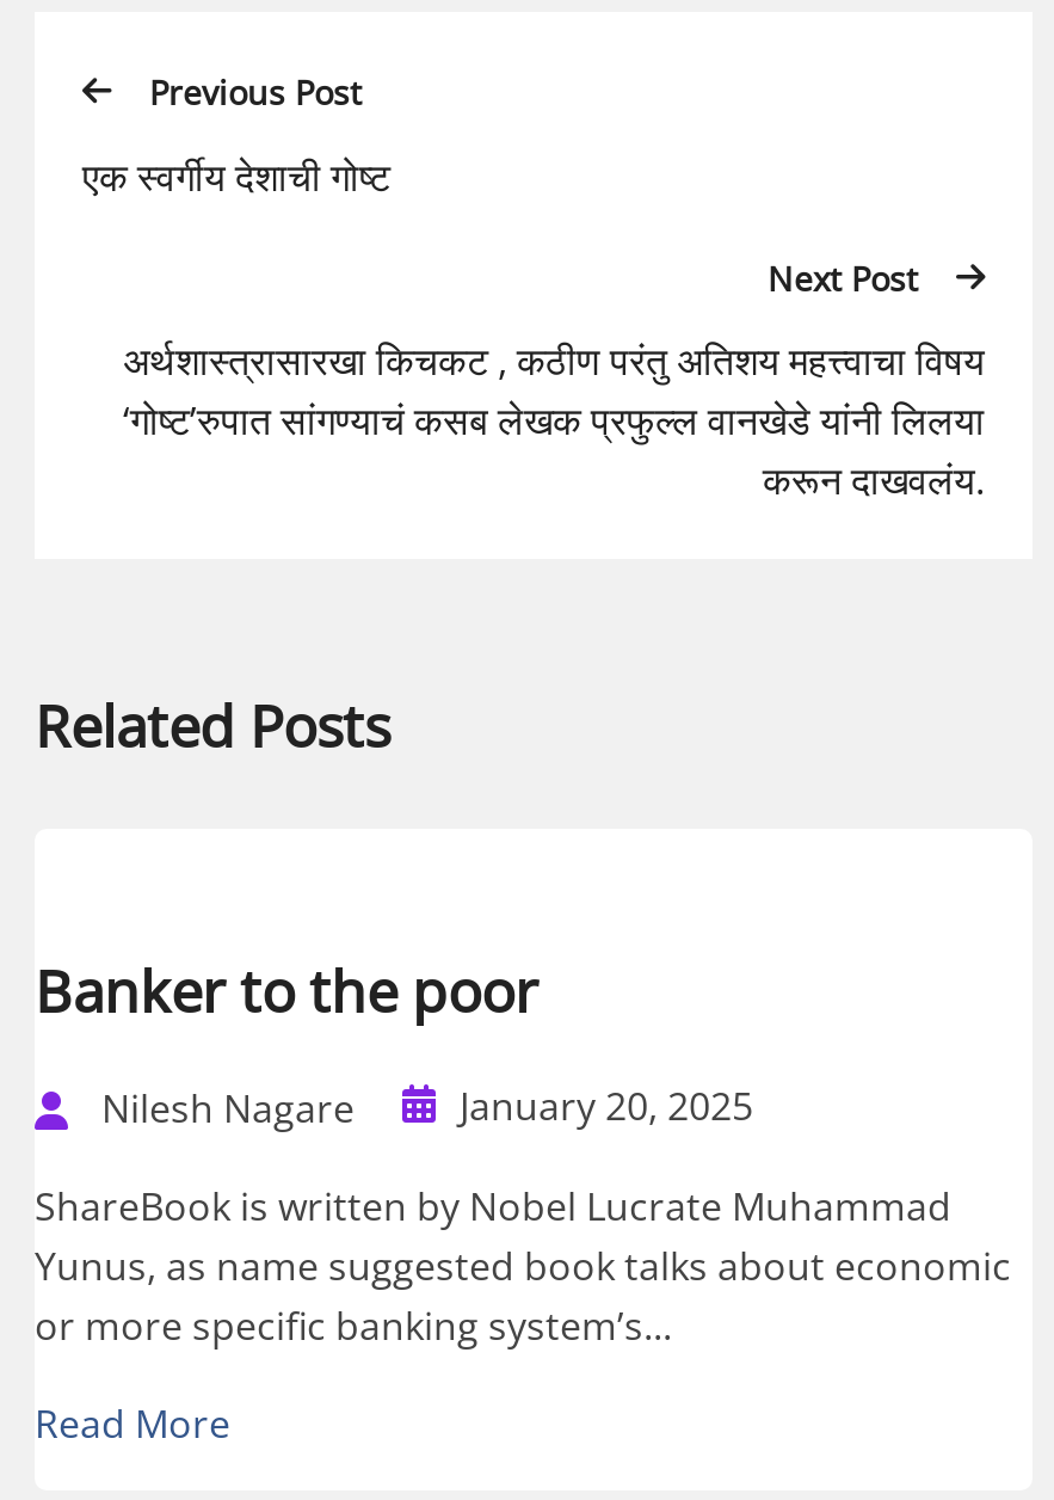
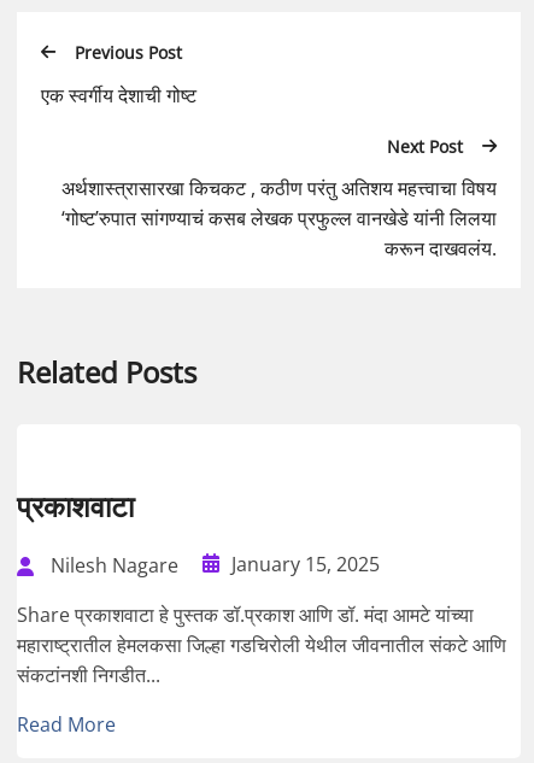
[35,951,538,1029] Banker to the poor -> [17,486,134,526] प्रकाशवाटा
[101,1080,753,1135] Nilesh Nagare January 20, 2025 -> [51,551,380,579] Nilesh Nagare January 15, 2025
[35,1180,1011,1352] ShareBook is written by Nobel Lucrate Muhammad | Yunus, as name suggested book talks about economic | or more specific banking system’s... -> [17,602,506,689] Share प्रकाशवाटा हे पुस्तक डॉ.प्रकाश आणि डॉ. मंदा आमटे यांच्या | महाराष्ट्रातील हेमलकसा जिल्हा गडचिरोली येथील जीवनातील संकटे आणि | संकटांनशी निगडीत...

